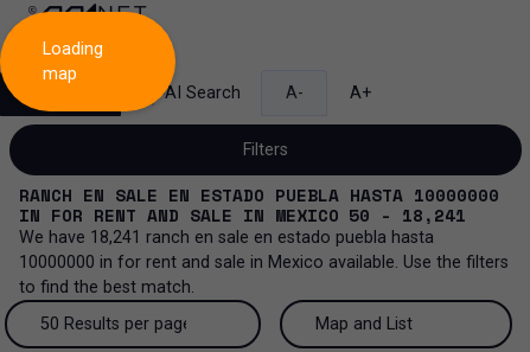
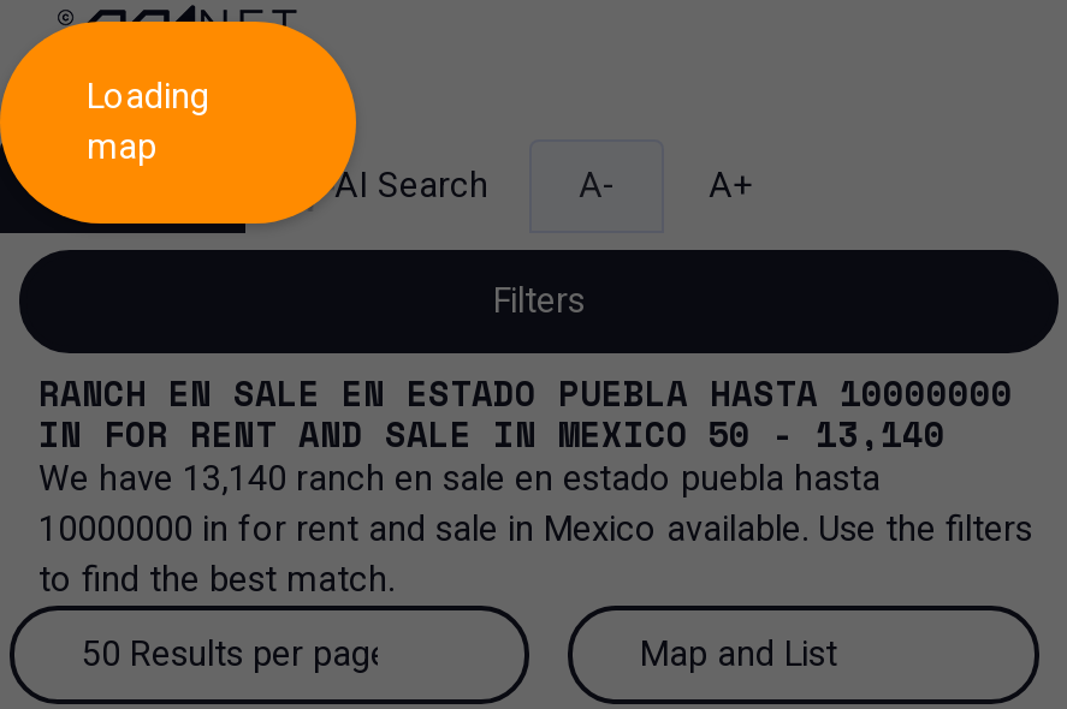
[19,203,466,228] IN FOR RENT AND SALE IN MEXICO 50 - 18,241 -> [38,409,946,460] IN FOR RENT AND SALE IN MEXICO 50 - 13,140
[19,228,434,248] We have 18,241 ranch en sale en estado puebla hasta -> [38,460,881,500] We have 13,140 ranch en sale en estado puebla hasta

